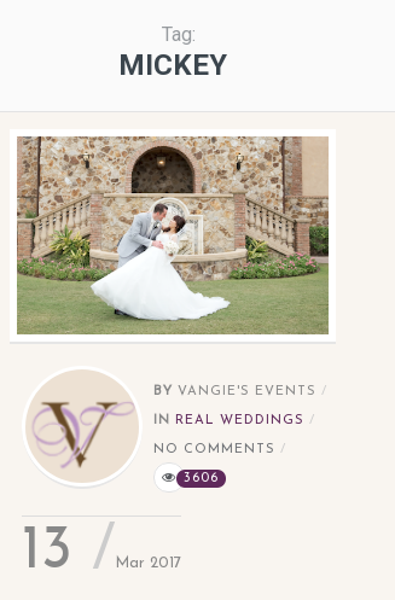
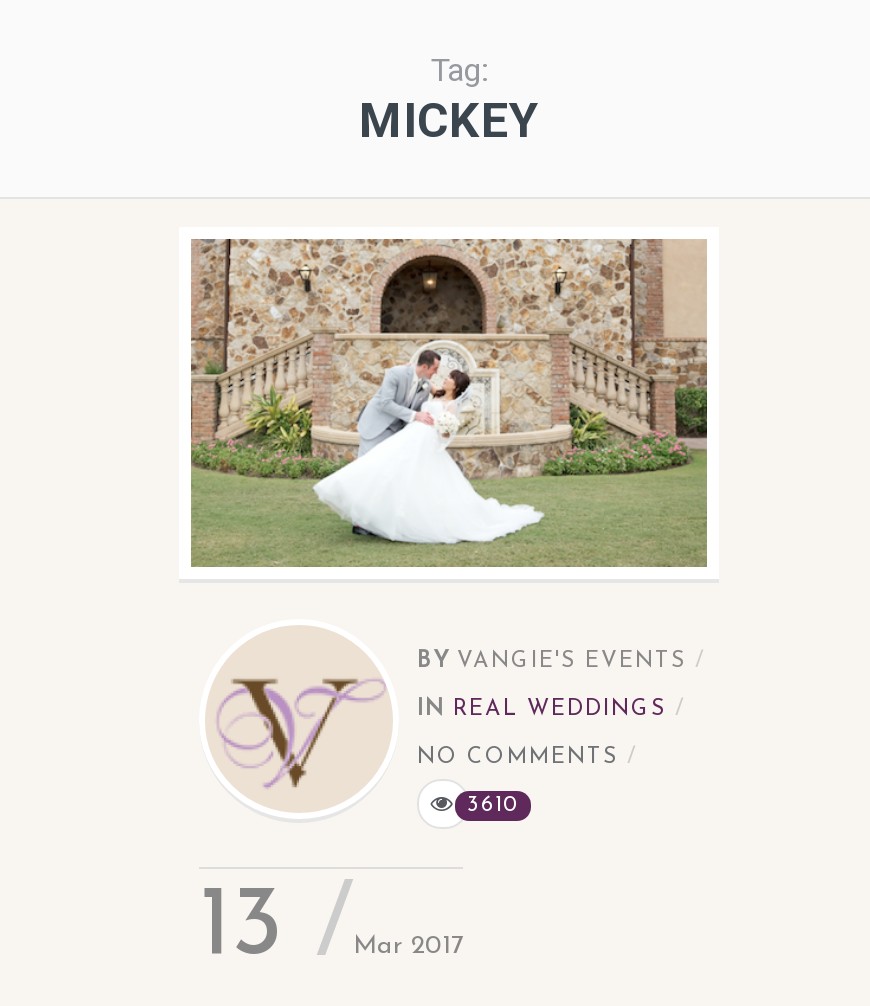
[184,472,219,485] 3606 -> [467,795,519,817] 3610

